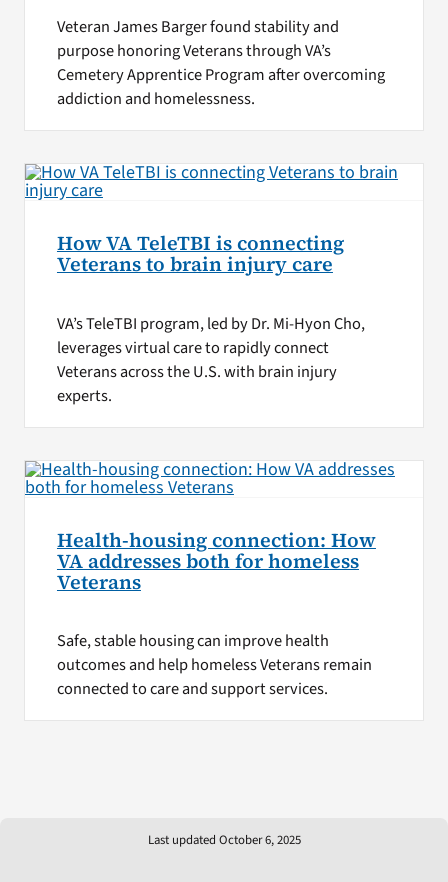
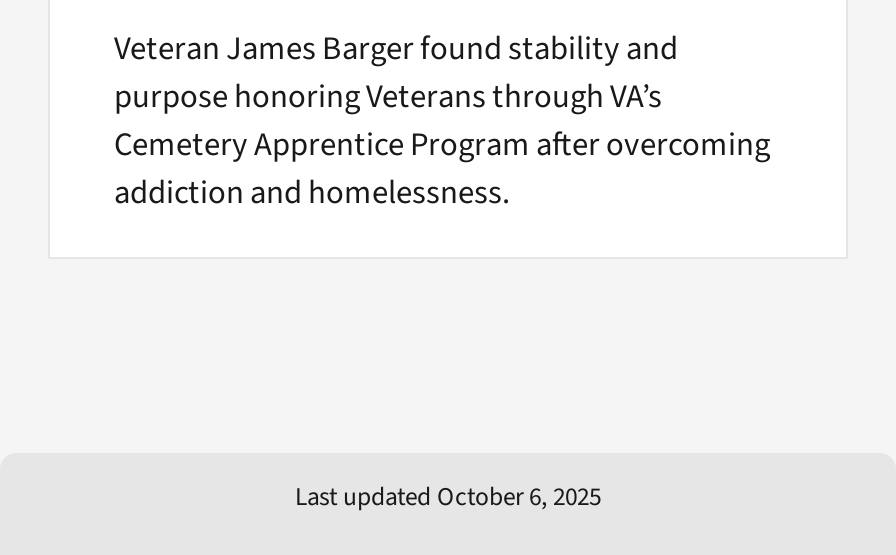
[24,163,399,407] [image] | How VA TeleTBI is connecting | Veterans to brain injury care | VA’s TeleTBI program, led by Dr. Mi-Hyon Cho, | leverages virtual care to rapidly connect | Veterans across the U.S. with brain injury | experts. -> none
[24,461,396,701] [image] | Health-housing connection: How | VA addresses both for homeless | Veterans | Safe, stable housing can improve health | outcomes and help homeless Veterans remain | connected to care and support services. -> none

